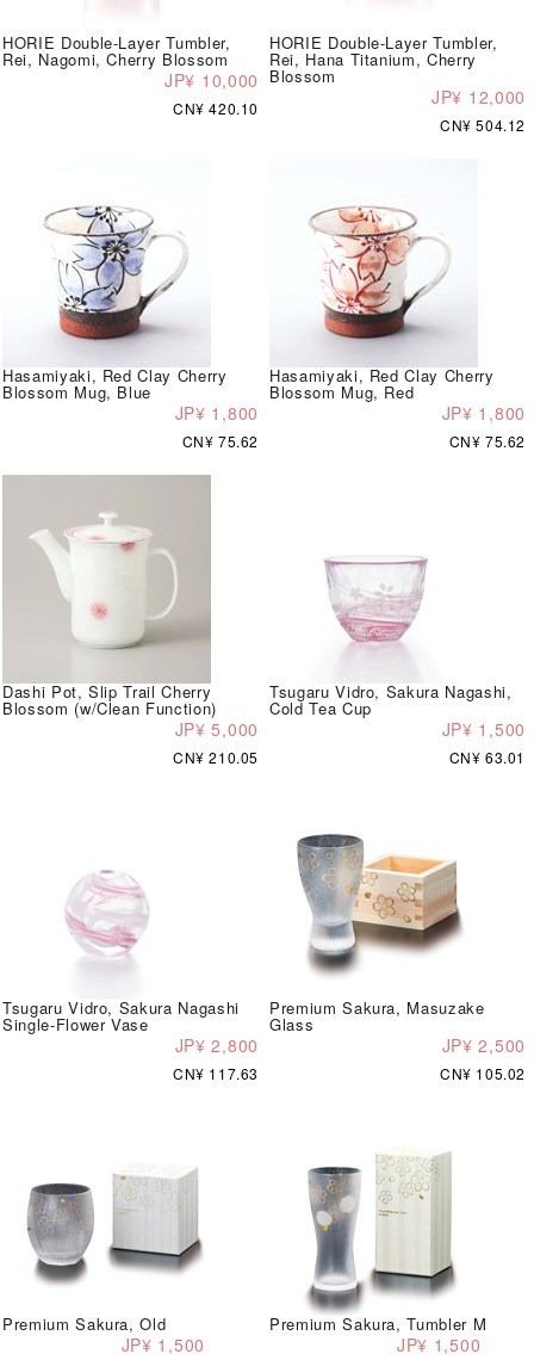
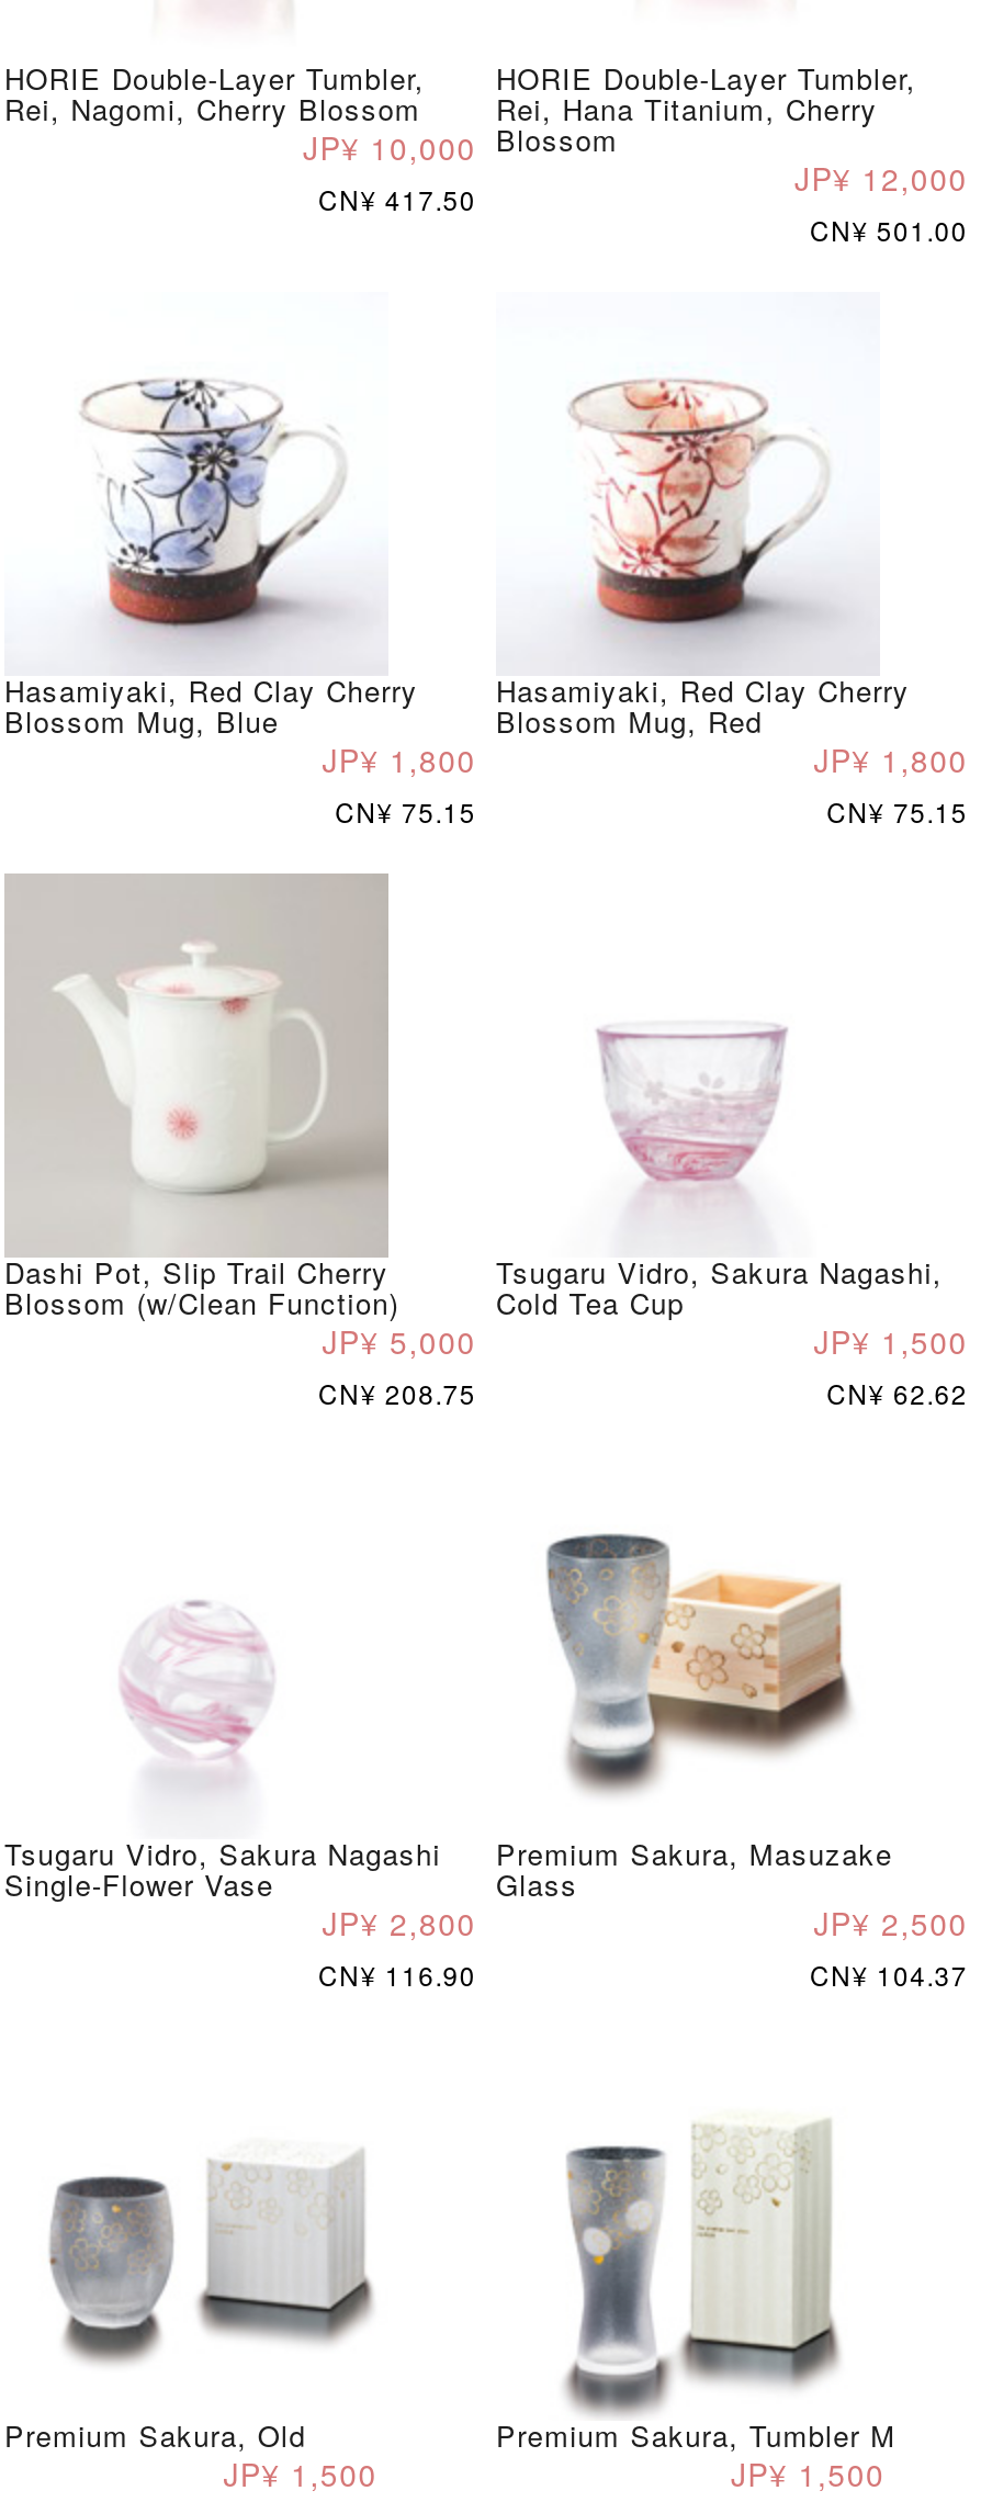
[173,97,259,118] CN¥ 420.10 -> [318,179,476,216] CN¥ 417.50
[440,114,526,134] CN¥ 504.12 -> [810,210,968,247] CN¥ 501.00
[182,430,259,450] CN¥ 75.62 -> [335,791,476,829] CN¥ 75.15
[449,430,526,450] CN¥ 75.62 -> [826,791,968,829] CN¥ 75.15
[173,746,259,766] CN¥ 210.05 -> [318,1373,476,1410] CN¥ 208.75
[449,746,526,766] CN¥ 63.01 -> [826,1373,968,1410] CN¥ 62.62
[173,1062,259,1083] CN¥ 117.63 -> [318,1954,476,1992] CN¥ 116.90
[440,1062,526,1083] CN¥ 105.02 -> [810,1954,968,1992] CN¥ 104.37

